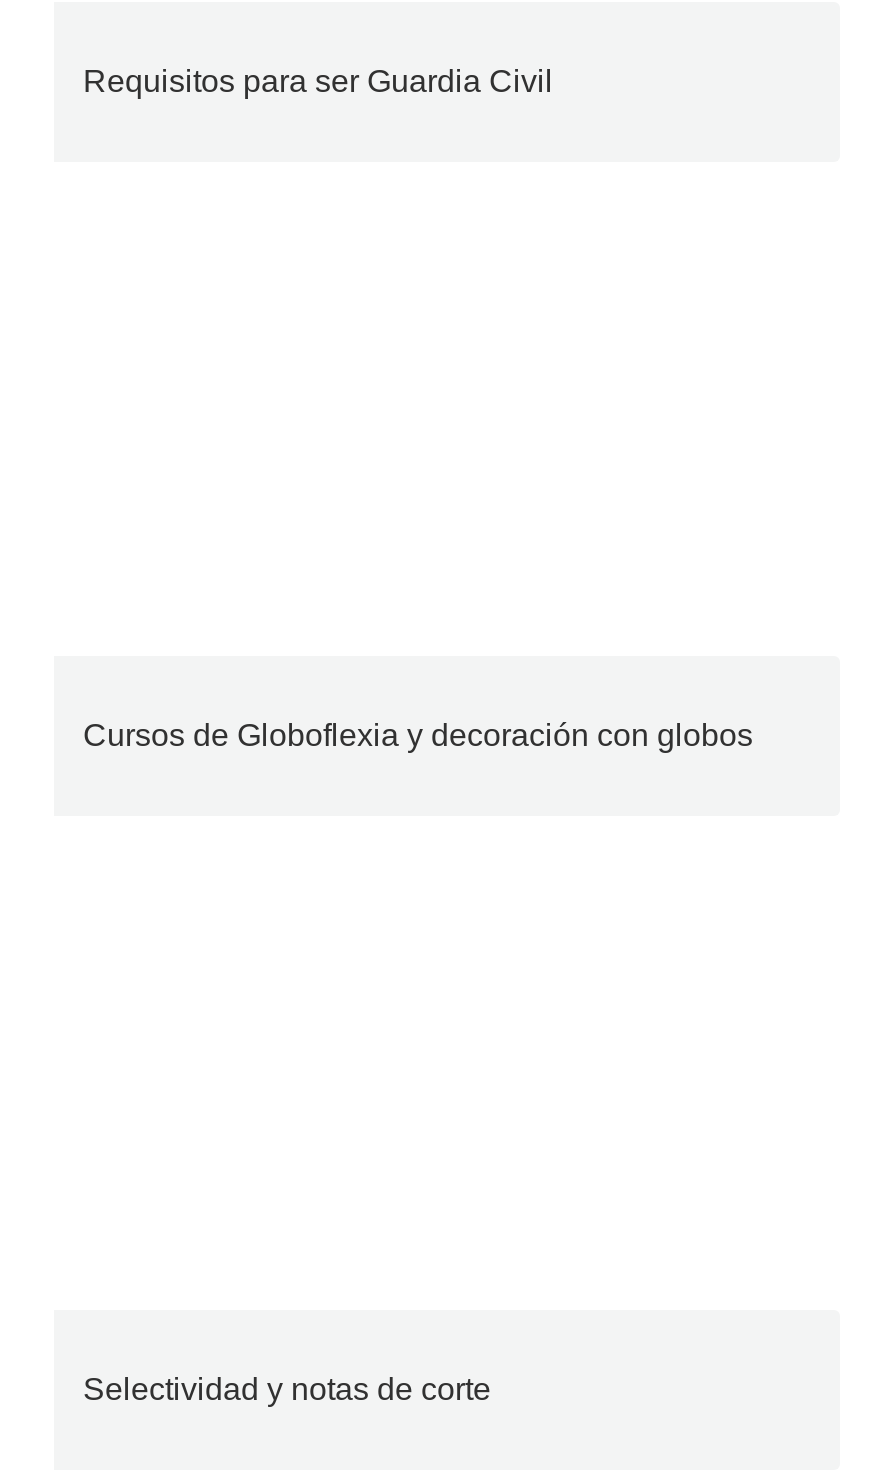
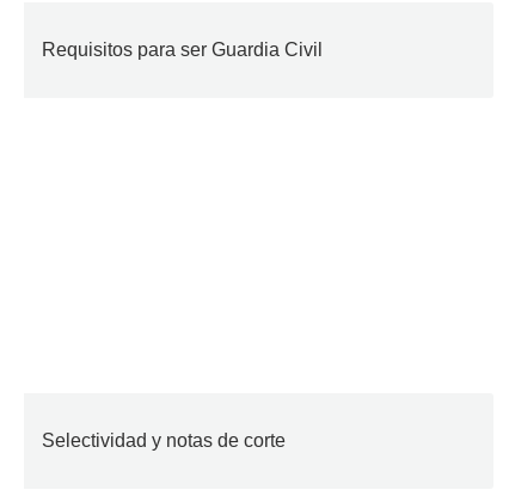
[83,718,753,752] Cursos de Globoflexia y decoración con globos -> none

